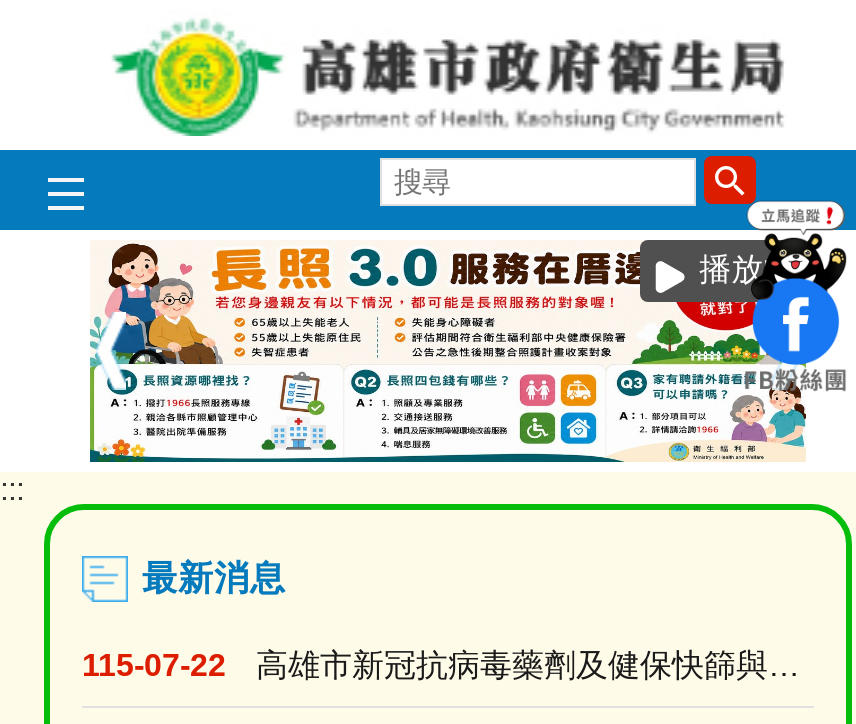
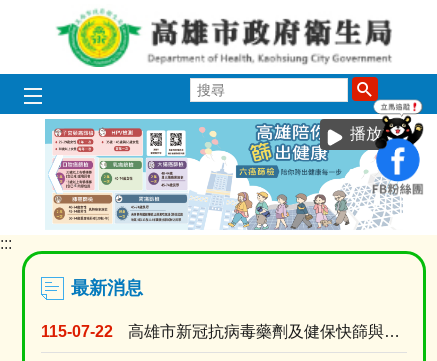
[88,240,808,464] [image] -> [44,118,402,230] [image]

